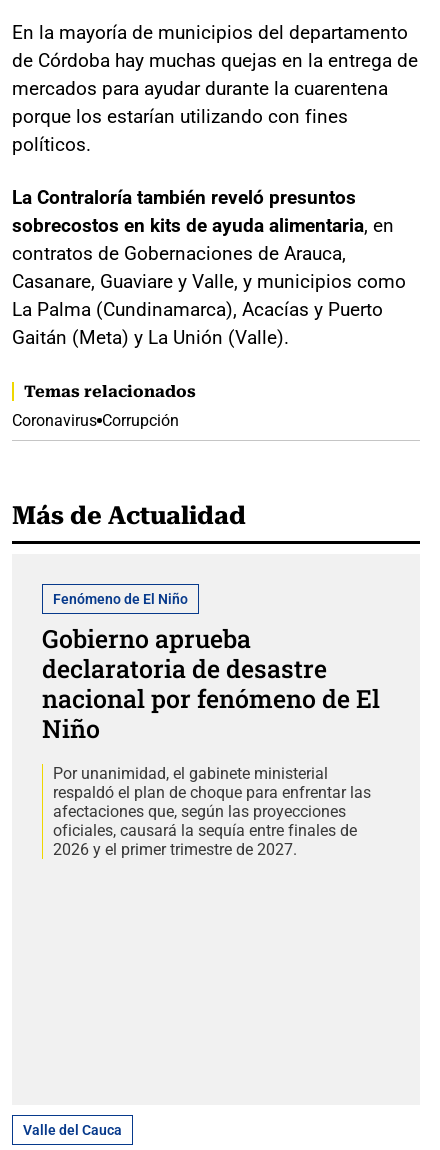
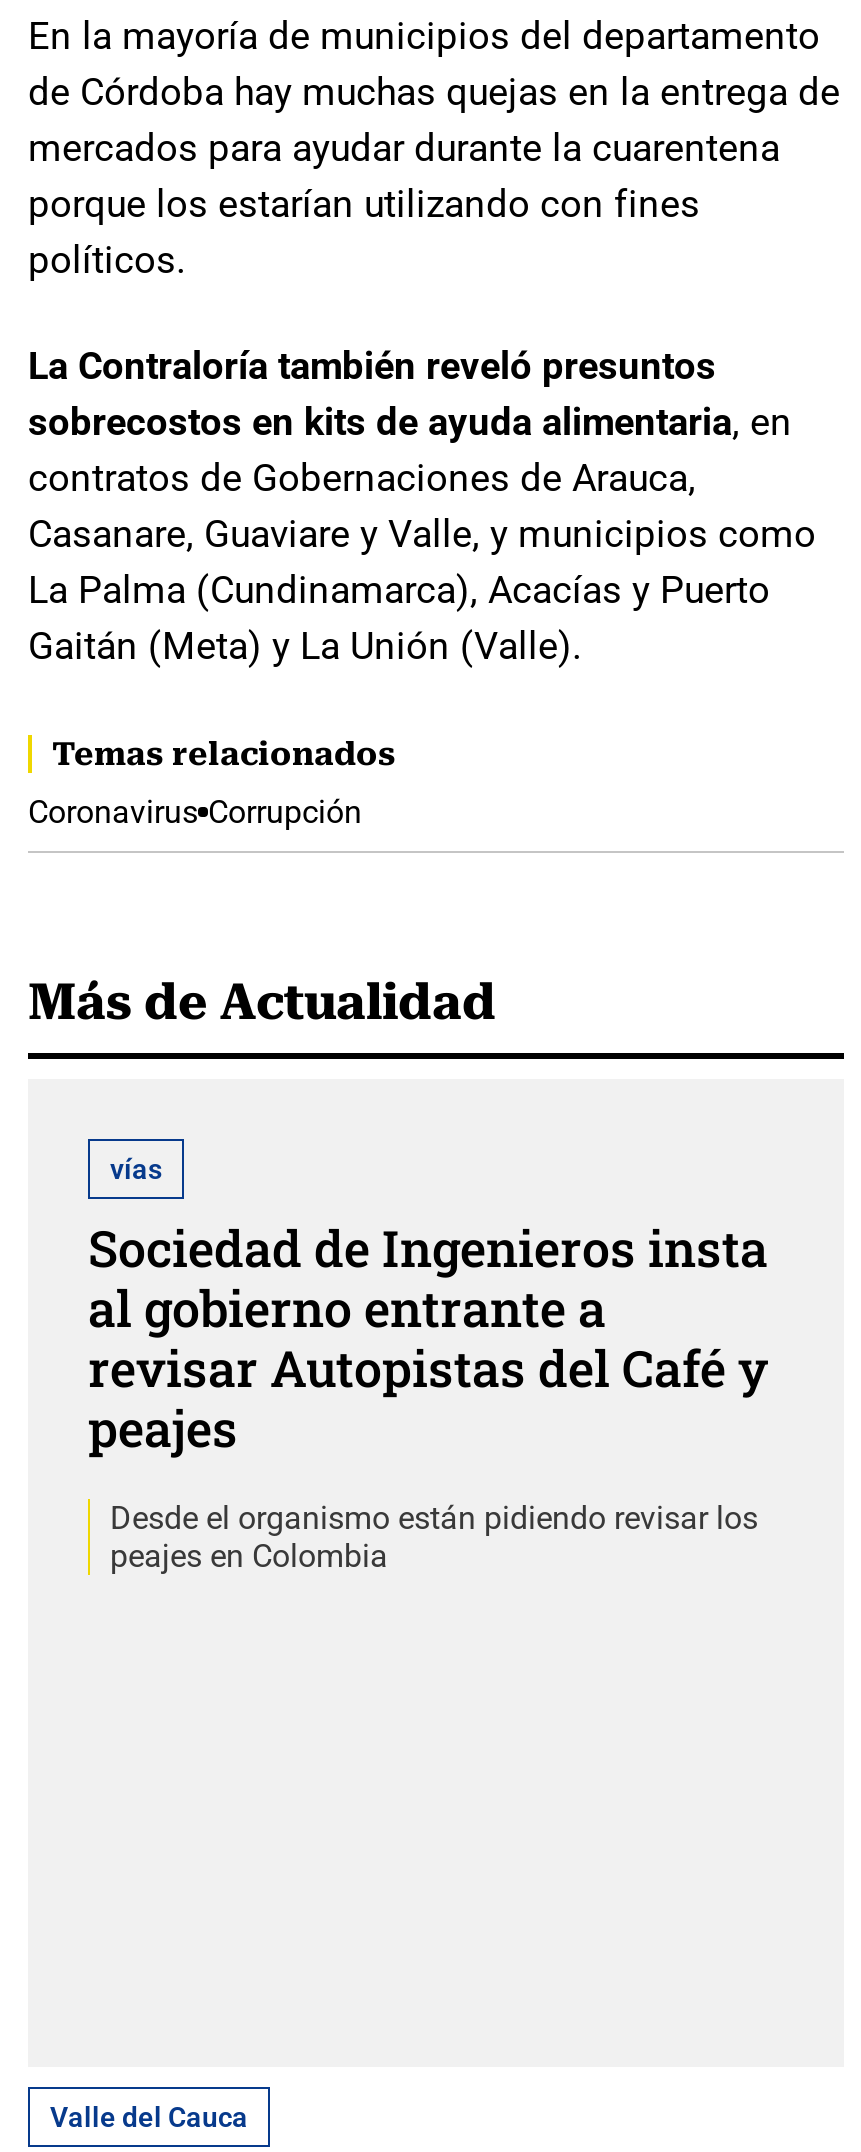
[53,591,188,607] Fenómeno de El Niño -> [110,1153,162,1185] vías
[42,622,380,745] Gobierno aprueba | declaratoria de desastre | nacional por fenómeno de El | Niño -> [88,1215,768,1461] Sociedad de Ingenieros insta | al gobierno entrante a | revisar Autopistas del Café y | peajes
[53,764,371,859] Por unanimidad, el gabinete ministerial | respaldó el plan de choque para enfrentar las | afectaciones que, según las proyecciones | oficiales, causará la sequía entre finales de | 2026 y el primer trimestre de 2027. -> [110,1499,758,1575] Desde el organismo están pidiendo revisar los | peajes en Colombia

